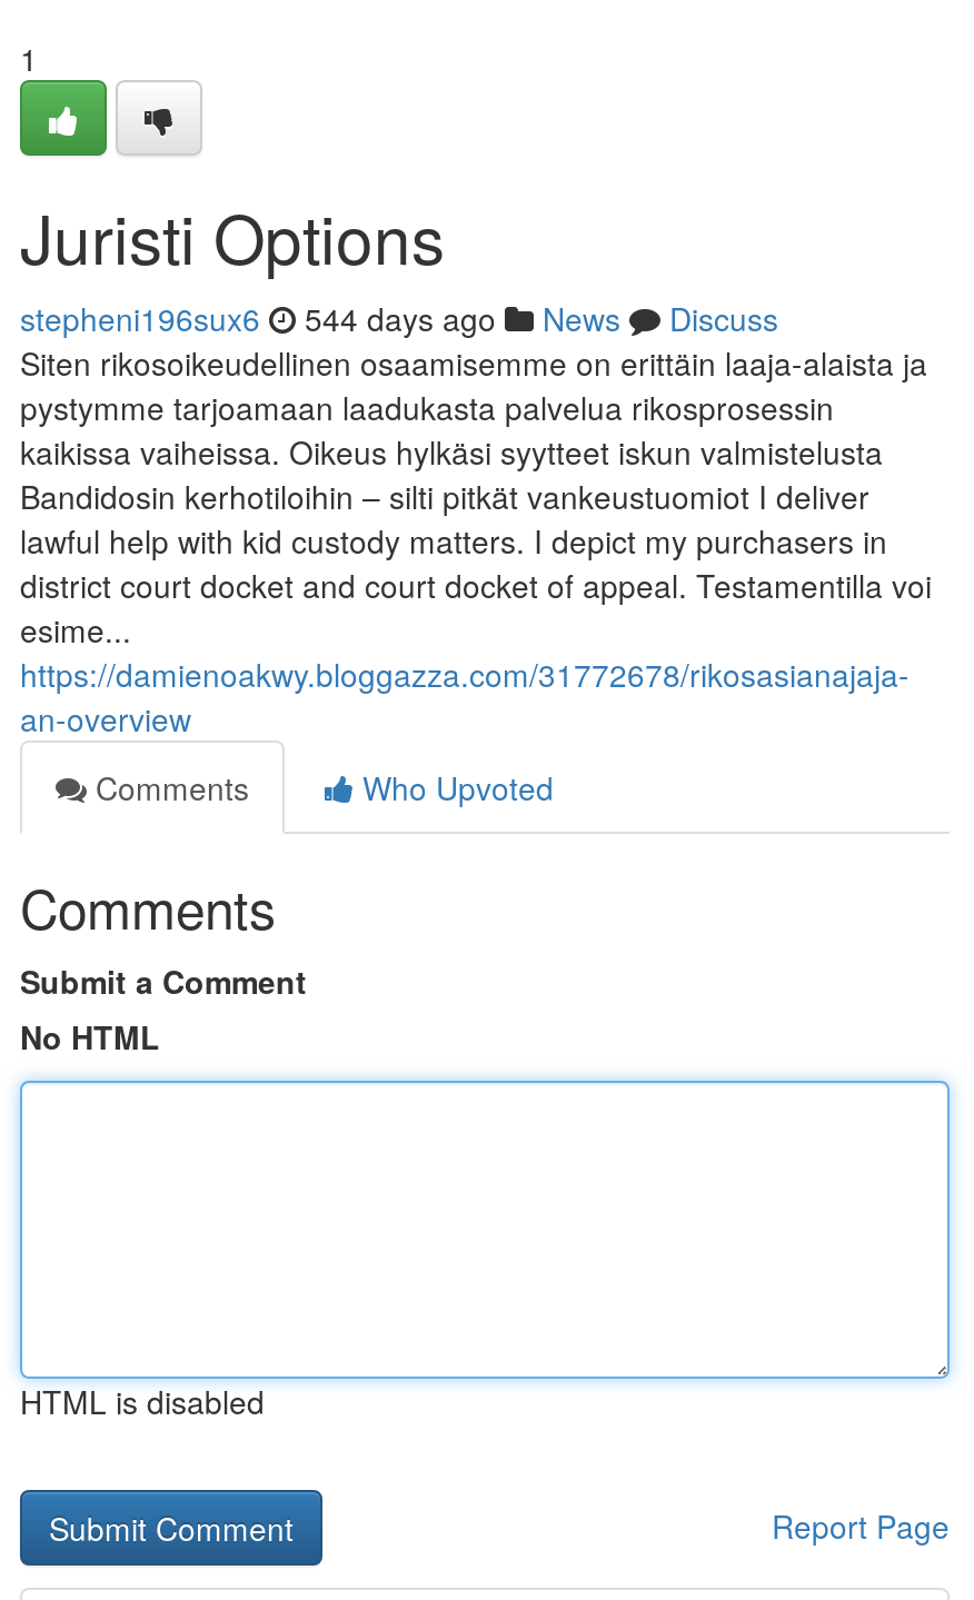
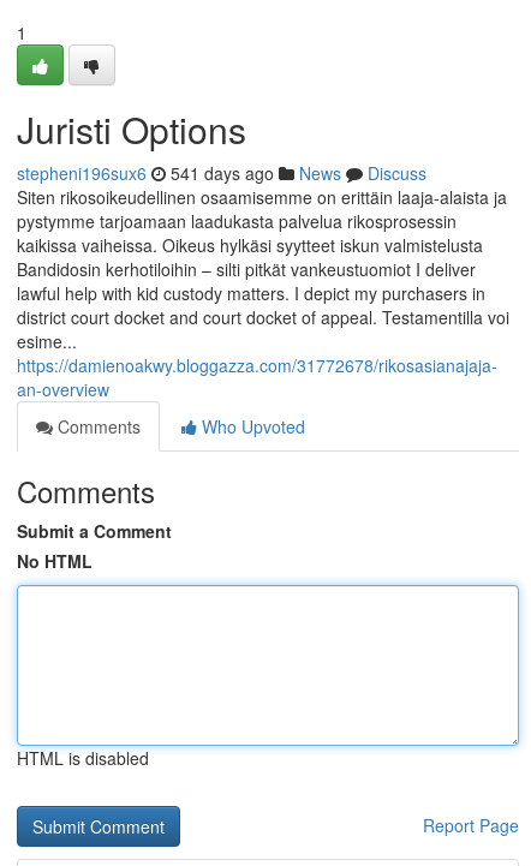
[20,296,778,340] stepheni196sux6 544 days ago News Discuss -> [17,161,426,185] stepheni196sux6 541 days ago News Discuss

